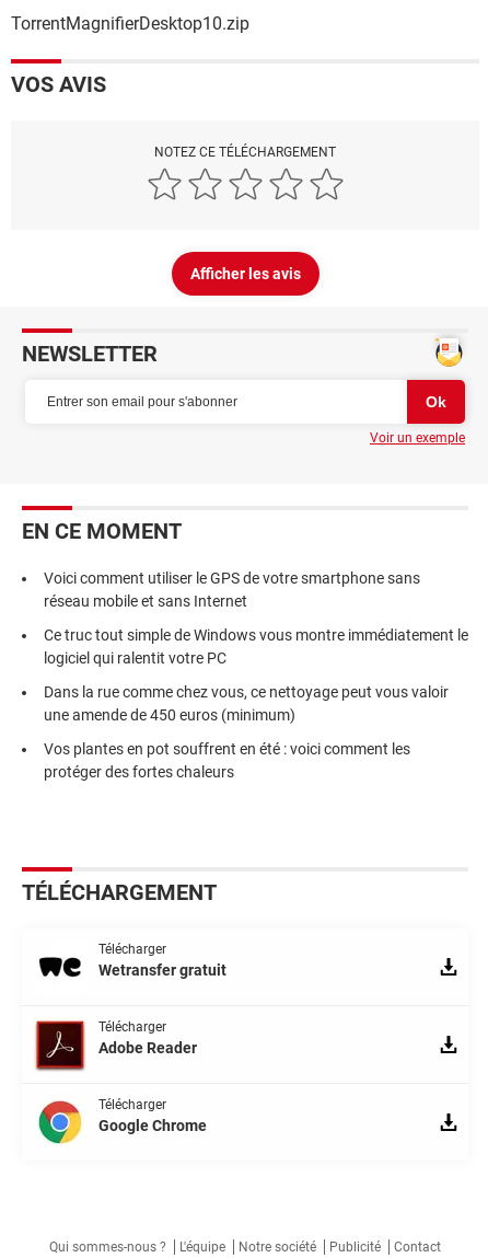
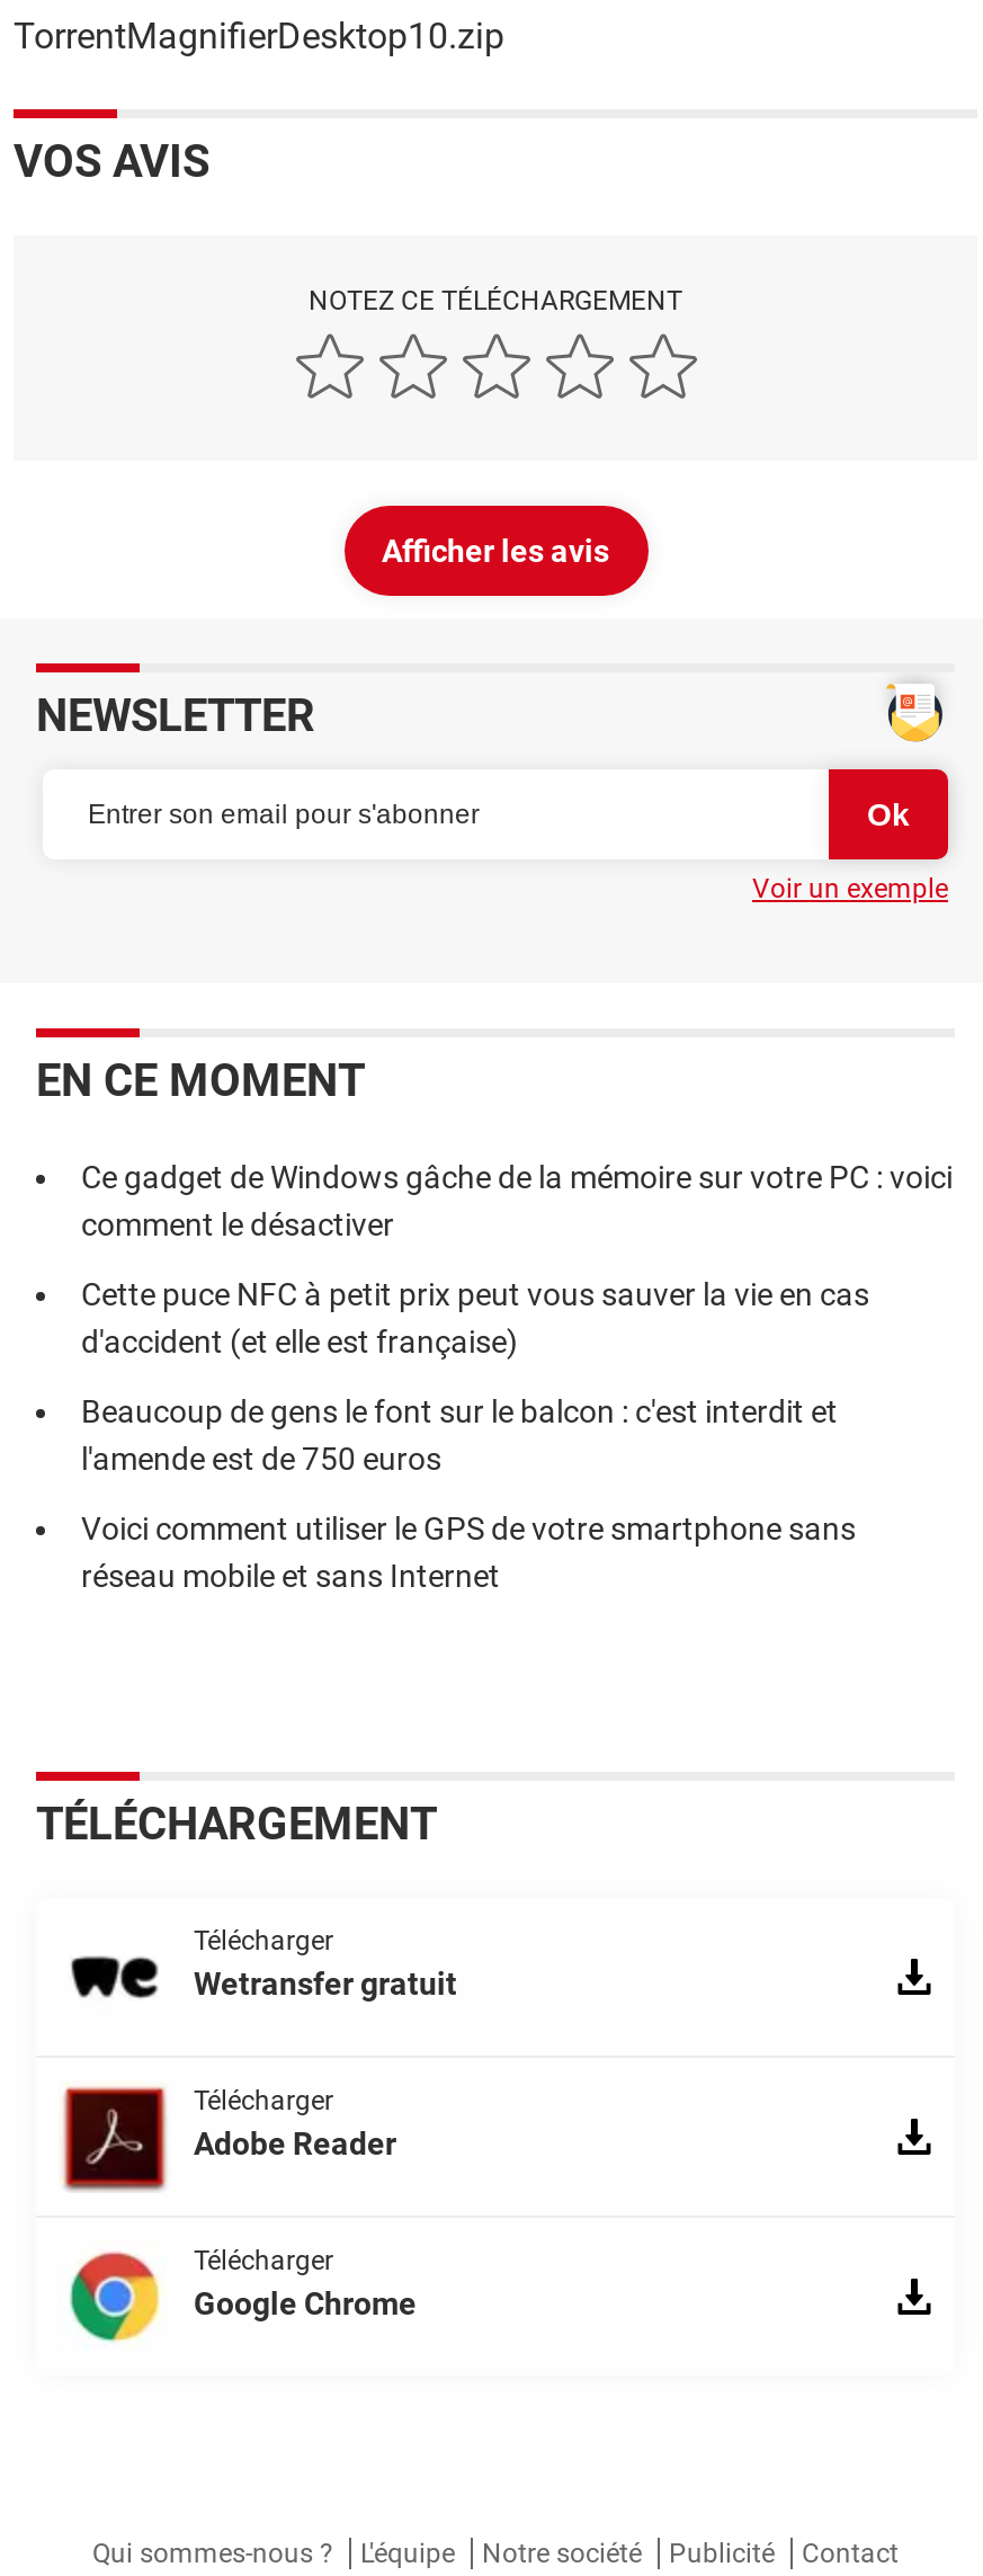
none -> [81,1159,953,1477] Ce gadget de Windows gâche de la mémoire sur votre PC : voici | comment le désactiver | Cette puce NFC à petit prix peut vous sauver la vie en cas | d'accident (et elle est française) | Beaucoup de gens le font sur le balcon : c'est interdit et | l'amende est de 750 euros
moved [44,569,420,610] -> [81,1510,856,1594]: Voici comment utiliser le GPS de votre smartphone sans | réseau mobile et sans Internet
[44,626,468,781] Ce truc tout simple de Windows vous montre immédiatement le | logiciel qui ralentit votre PC | Dans la rue comme chez vous, ce nettoyage peut vous valoir | une amende de 450 euros (minimum) | Vos plantes en pot souffrent en été : voici comment les | protéger des fortes chaleurs -> none

